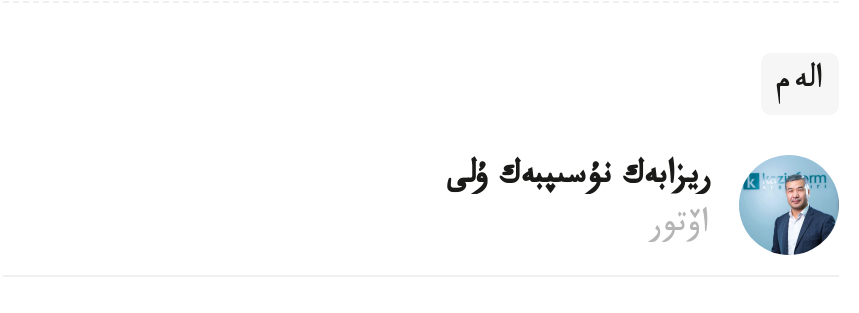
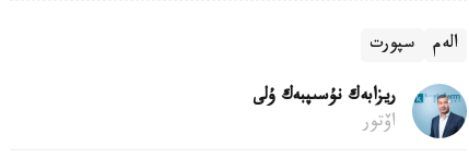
none -> [370,33,415,58] سپورت

